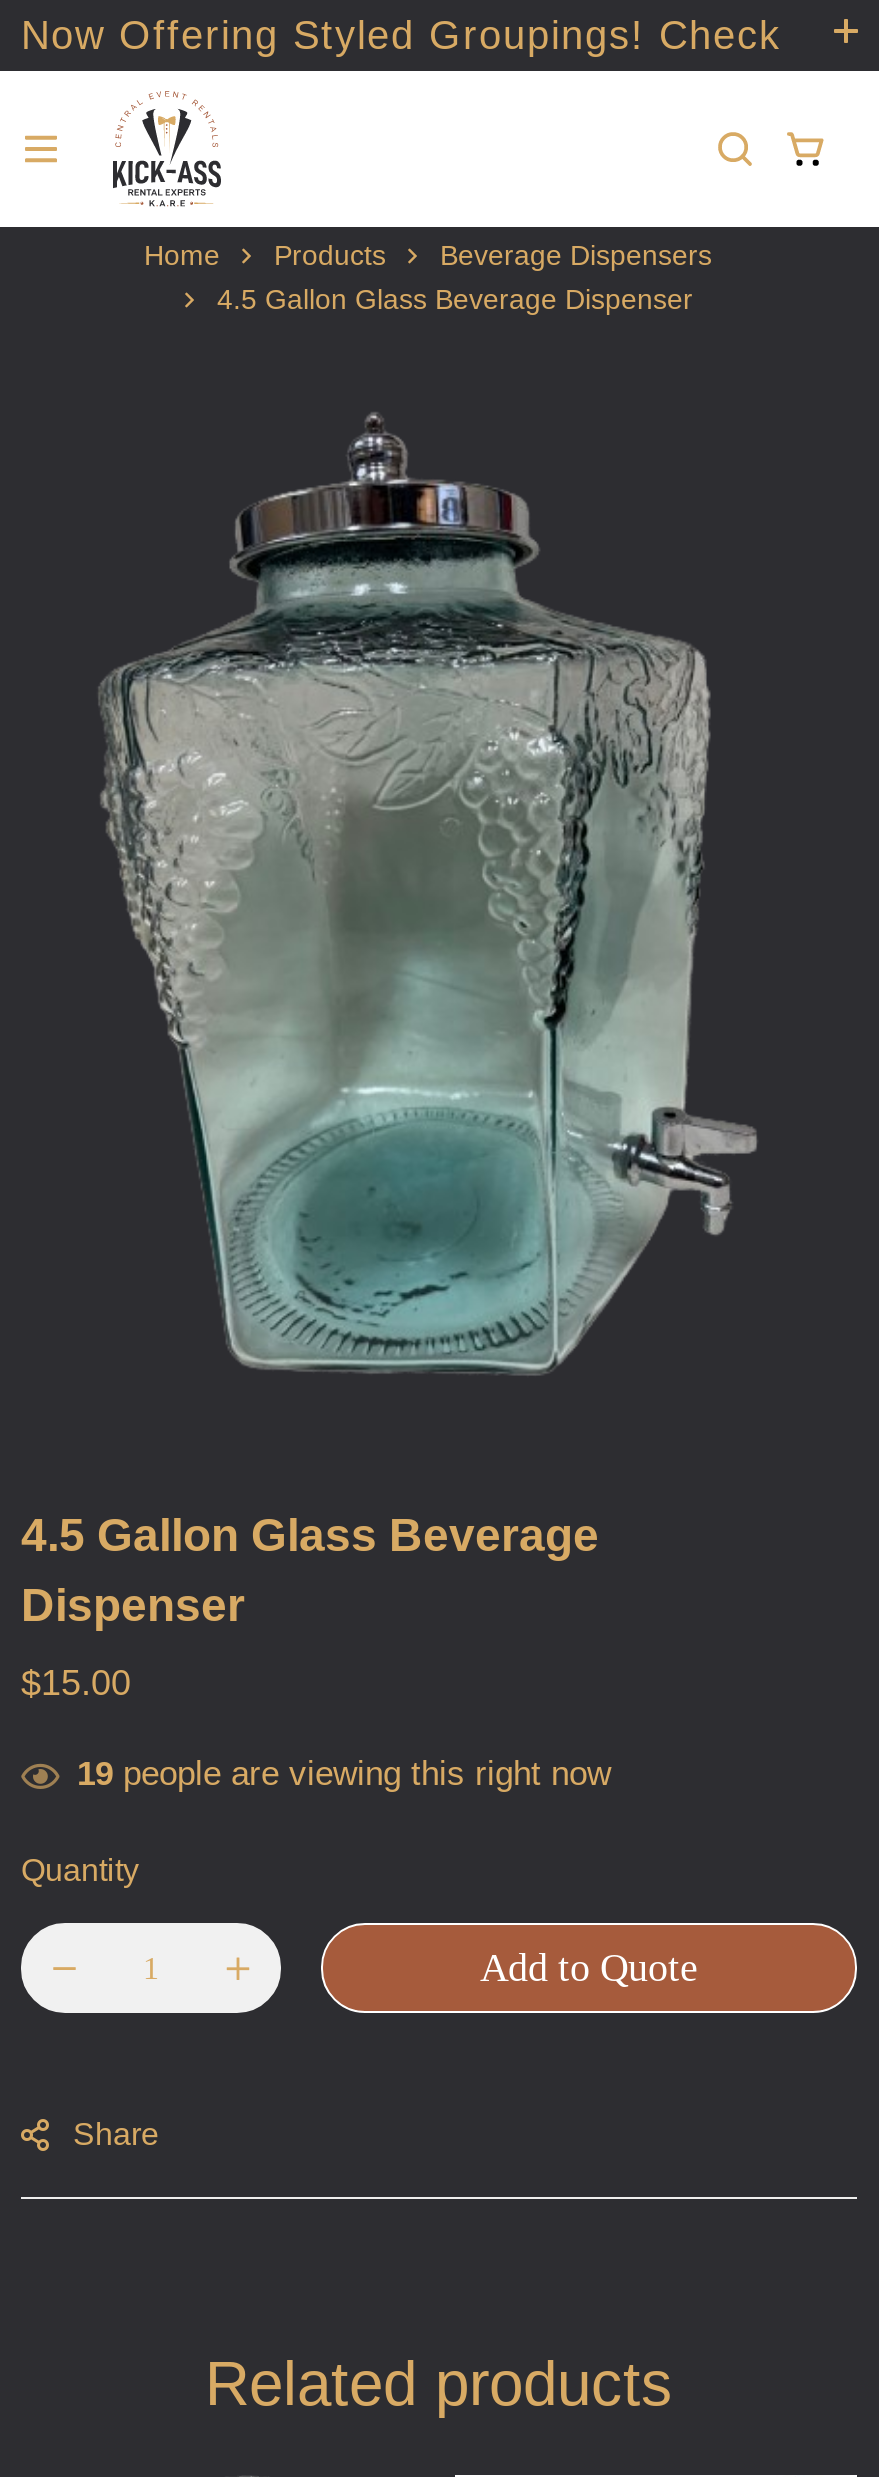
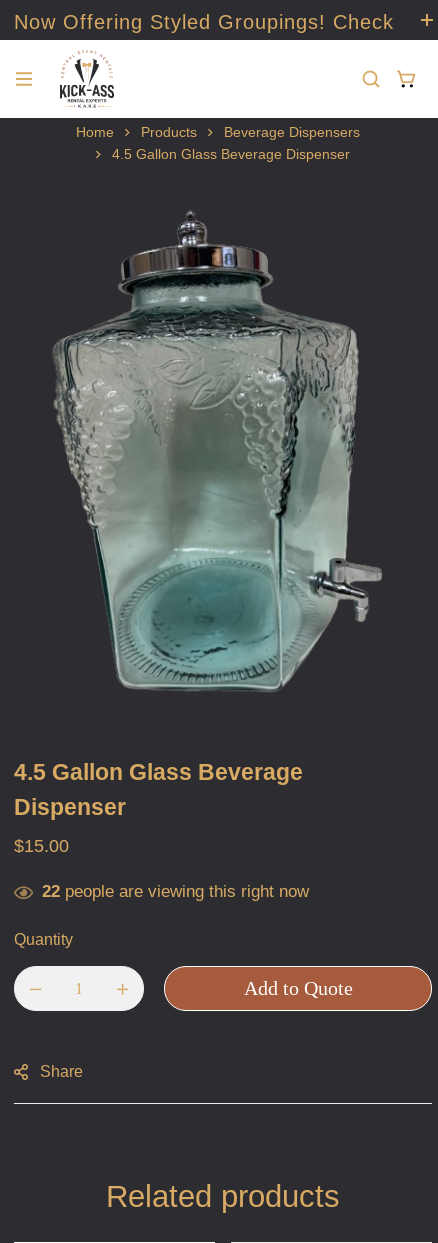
[77,1756,611,1794] 19 people are viewing this right now -> [42,882,309,901] 22 people are viewing this right now

